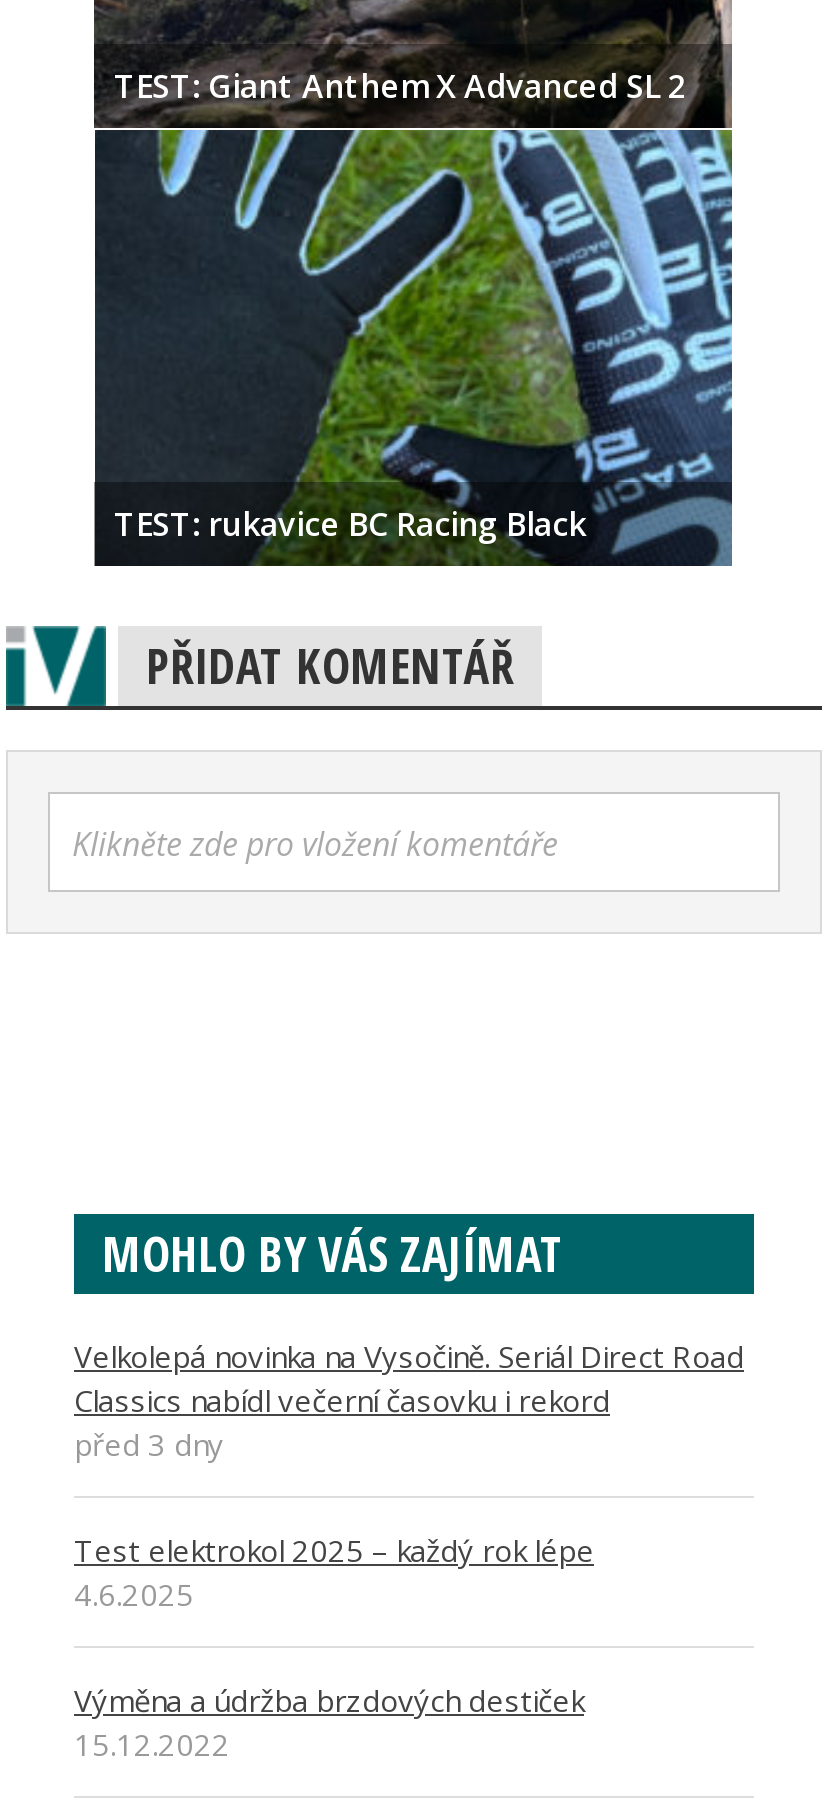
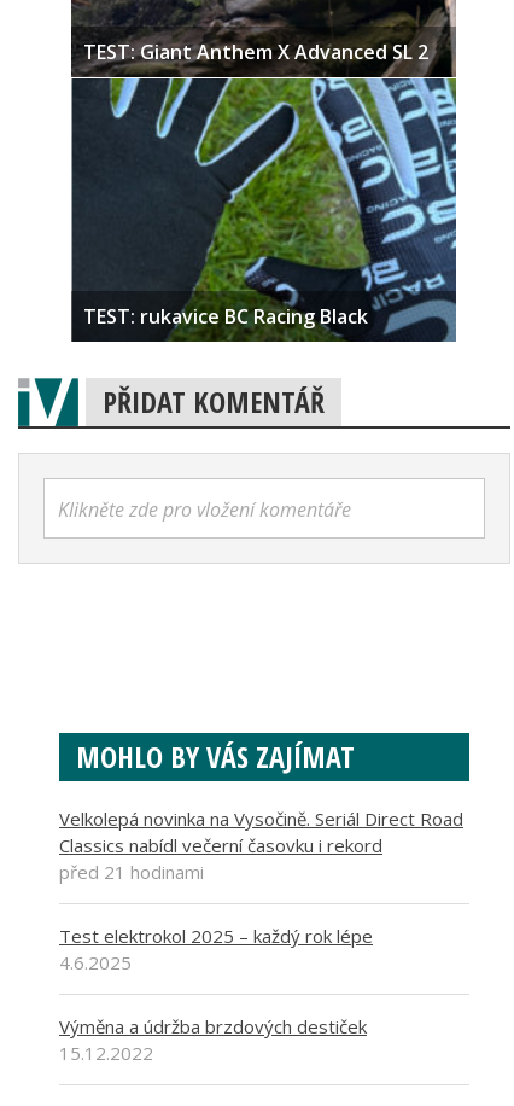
[74,1425,224,1465] před 3 dny -> [59,860,204,884] před 21 hodinami

